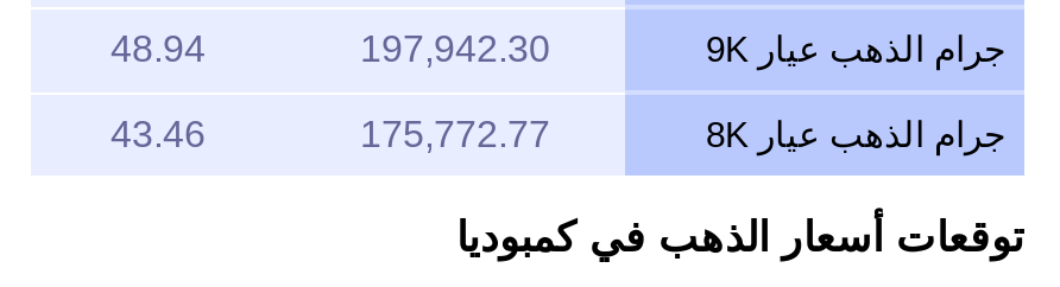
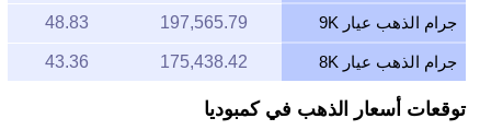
[111,30,206,70] 48.94 -> [44,14,88,32] 48.83
[360,30,550,70] 197,942.30 -> [159,14,247,32] 197,565.79
[111,115,206,155] 43.46 -> [44,53,88,72] 43.36
[360,115,550,155] 175,772.77 -> [159,53,247,72] 175,438.42

